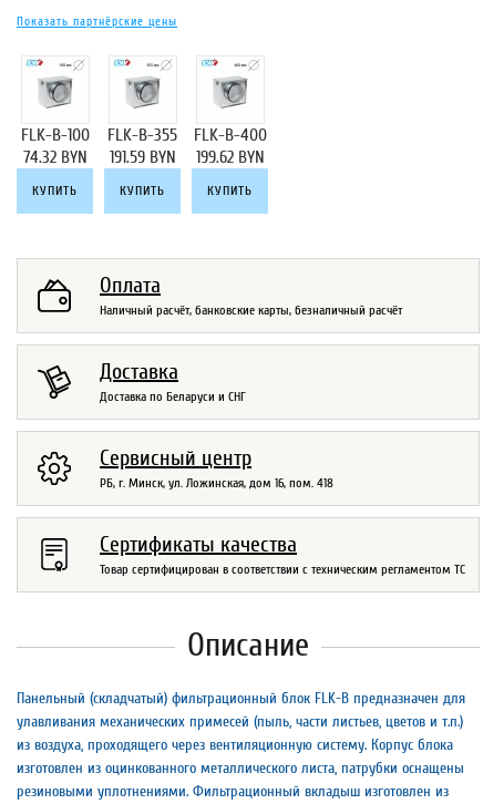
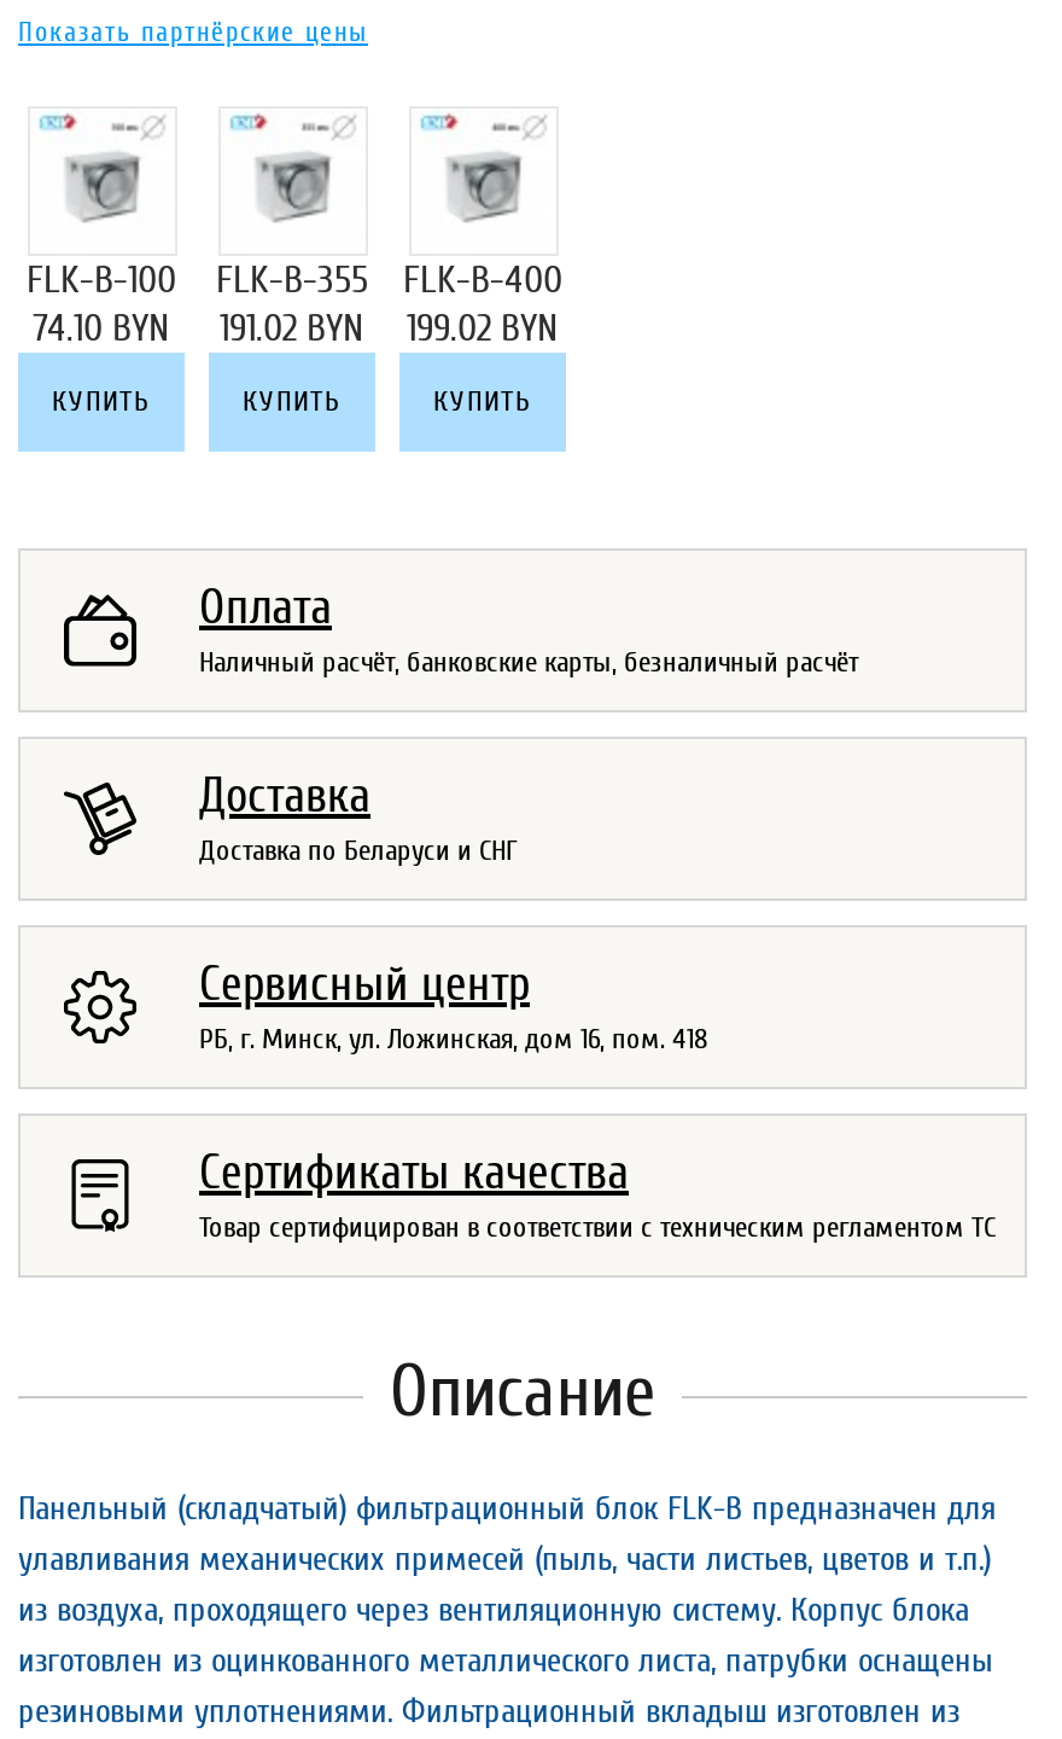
[23,147,87,167] 74.32 BYN -> [33,307,170,350] 74.10 BYN
[109,147,176,167] 191.59 BYN -> [220,307,364,350] 191.02 BYN
[196,147,264,167] 199.62 BYN -> [407,307,559,350] 199.02 BYN

